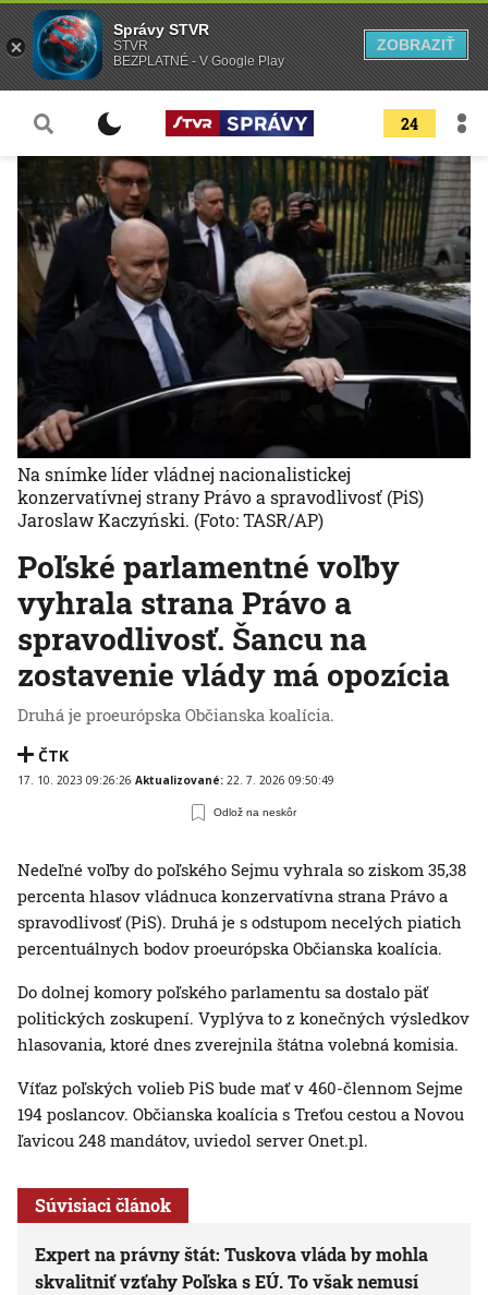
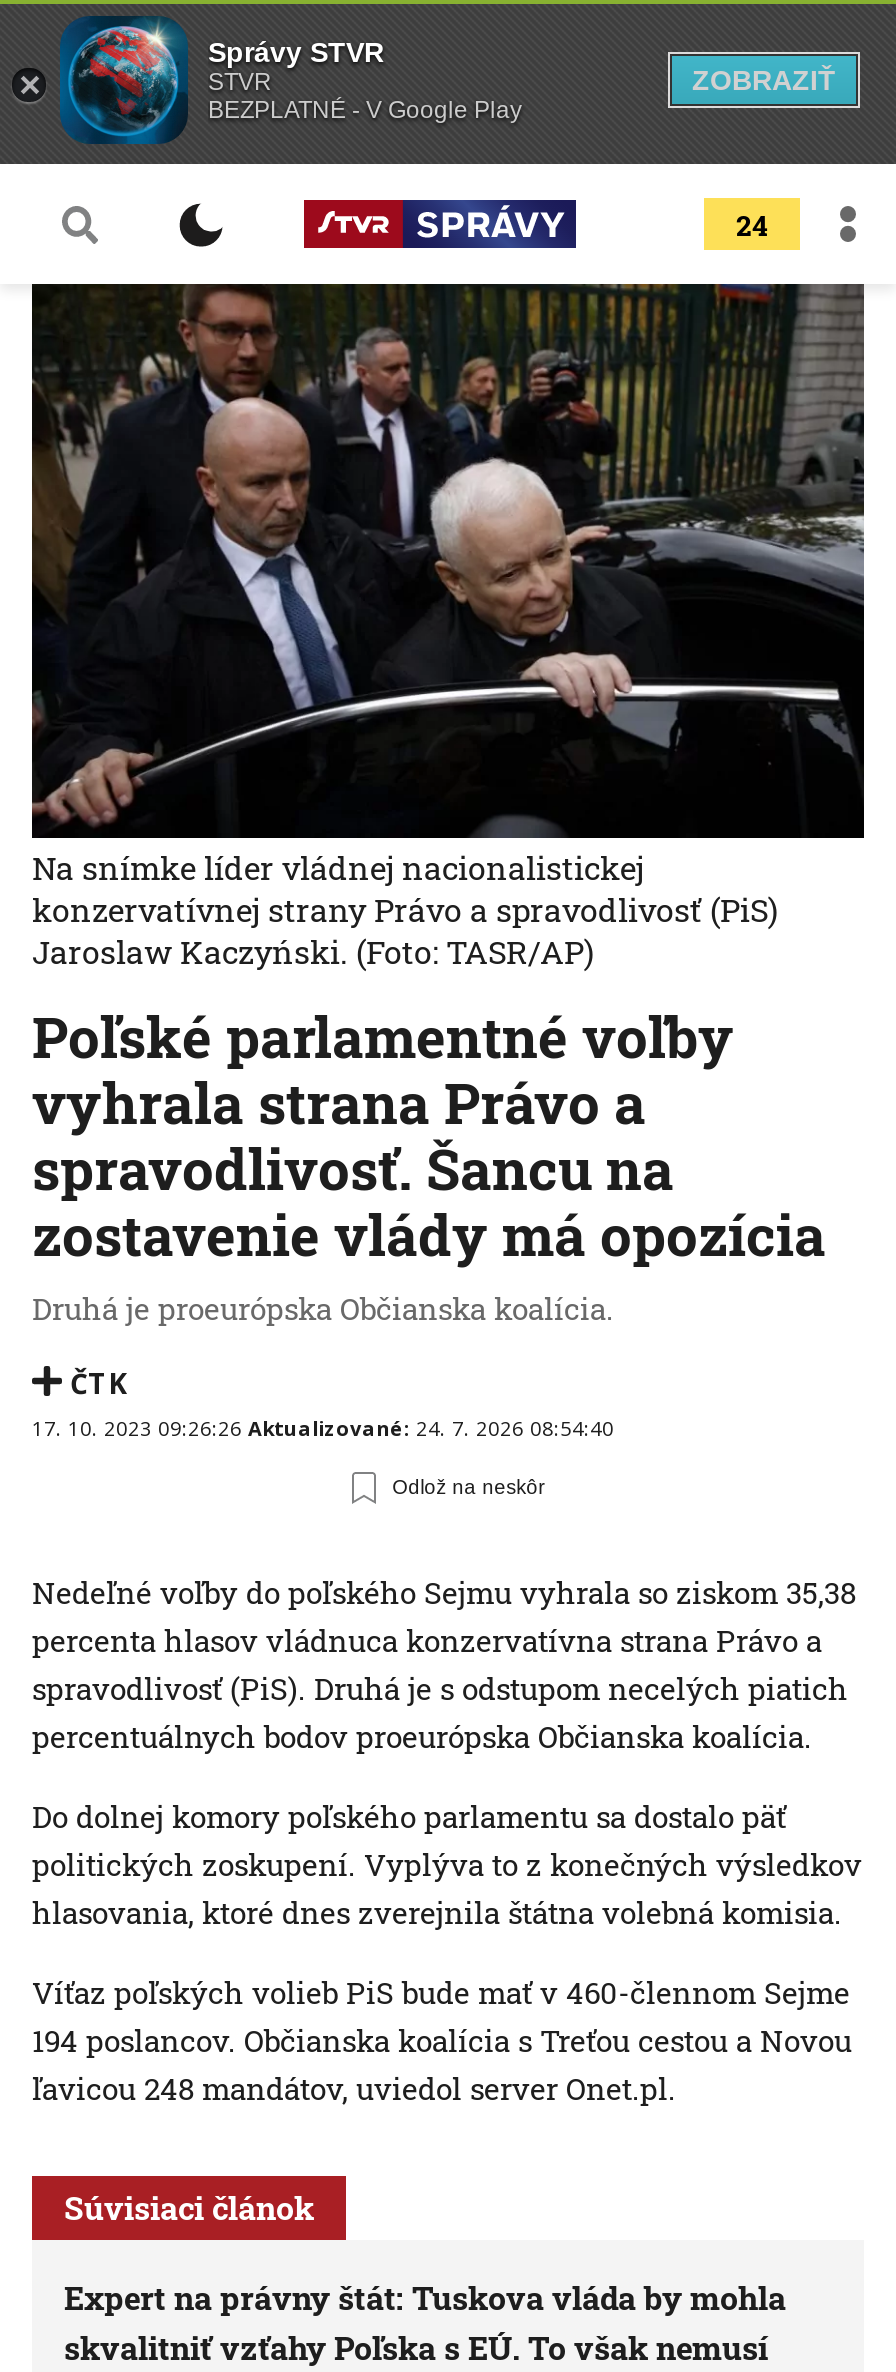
[17,772,334,787] 17. 10. 2023 09:26:26 Aktualizované: 22. 7. 2026 09:50:49 -> [32,1414,614,1442] 17. 10. 2023 09:26:26 Aktualizované: 24. 7. 2026 08:54:40

